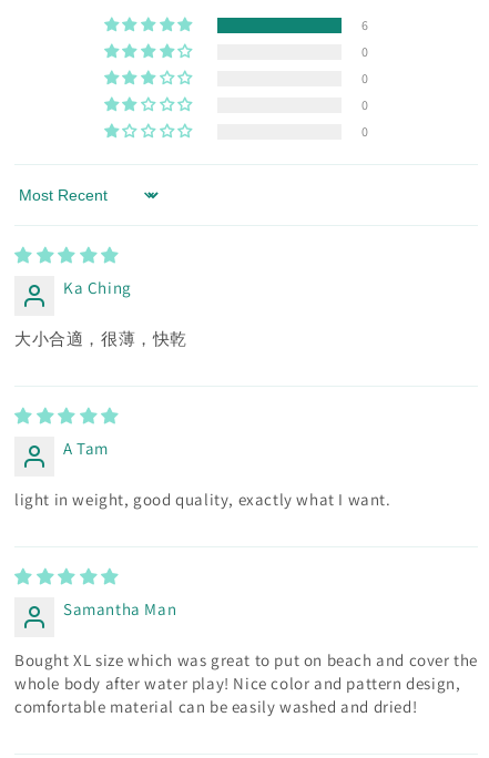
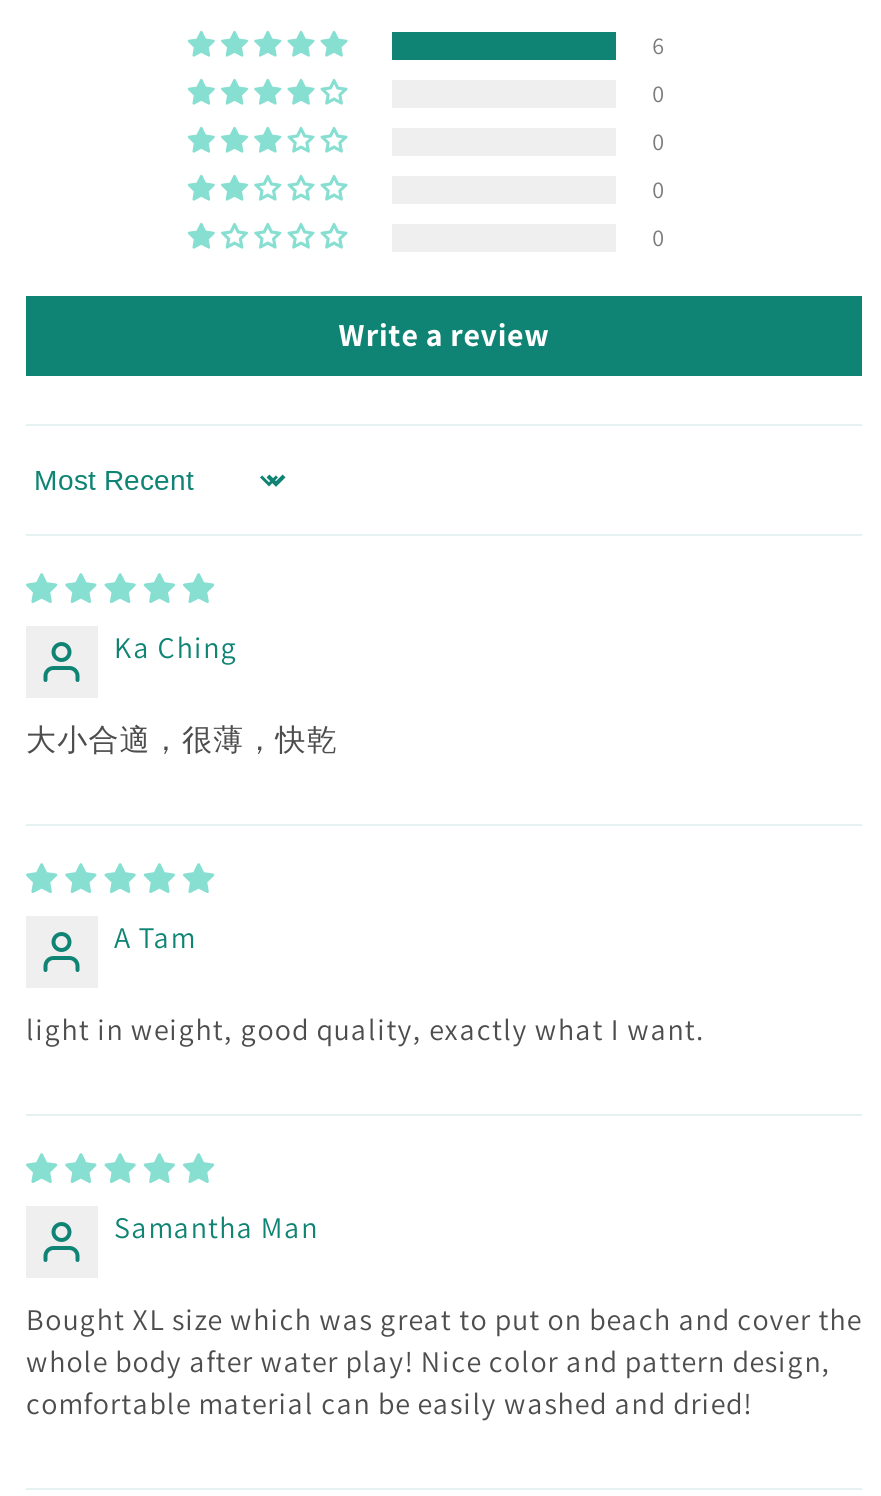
none -> [339,314,549,356] Write a review

